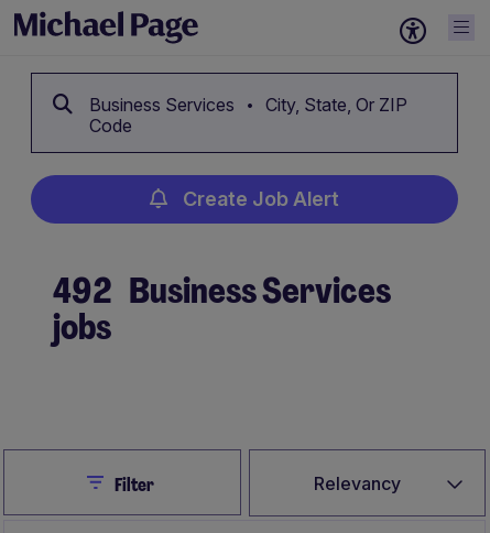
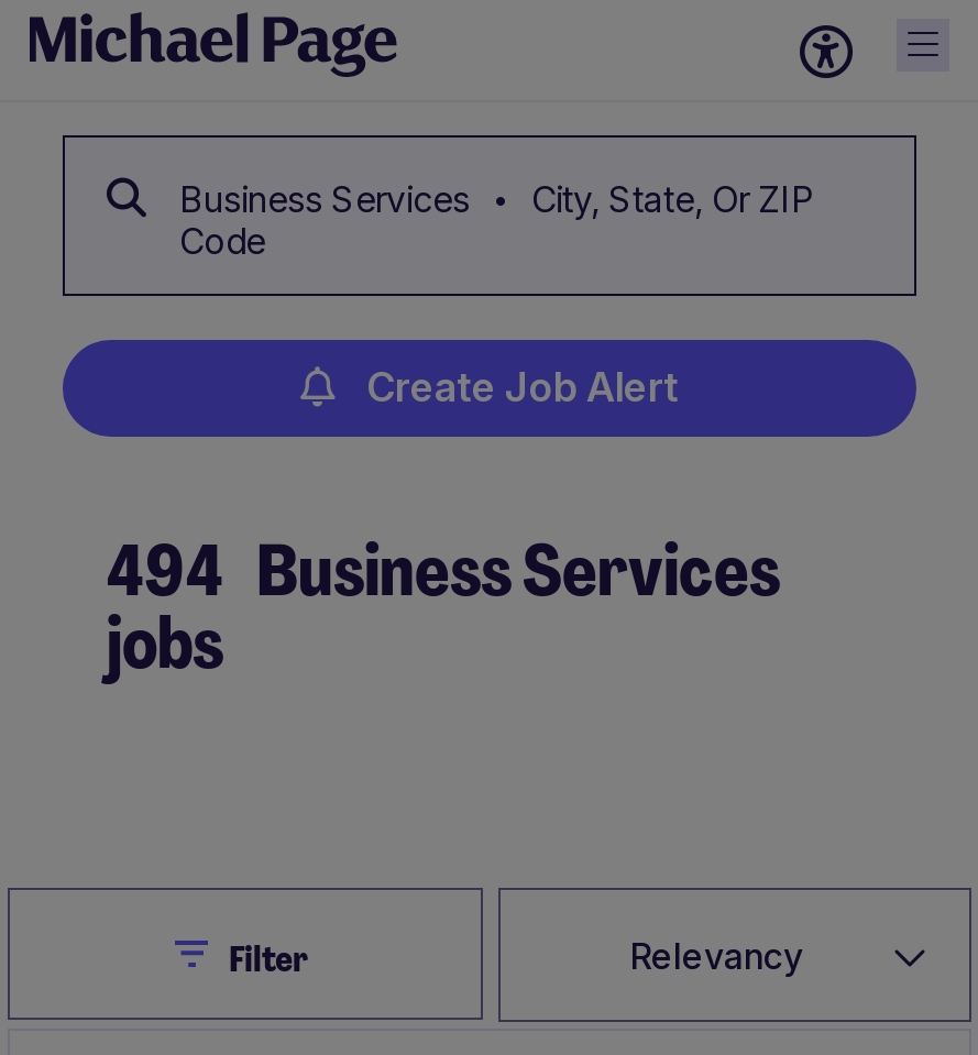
[53,268,391,314] 492 Business Services -> [107,525,780,617] 494 Business Services

